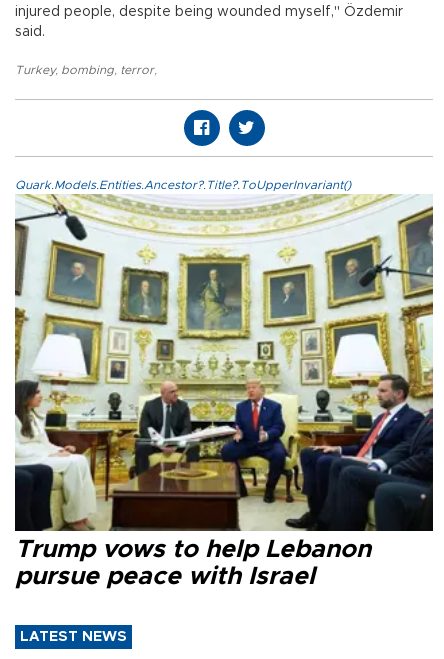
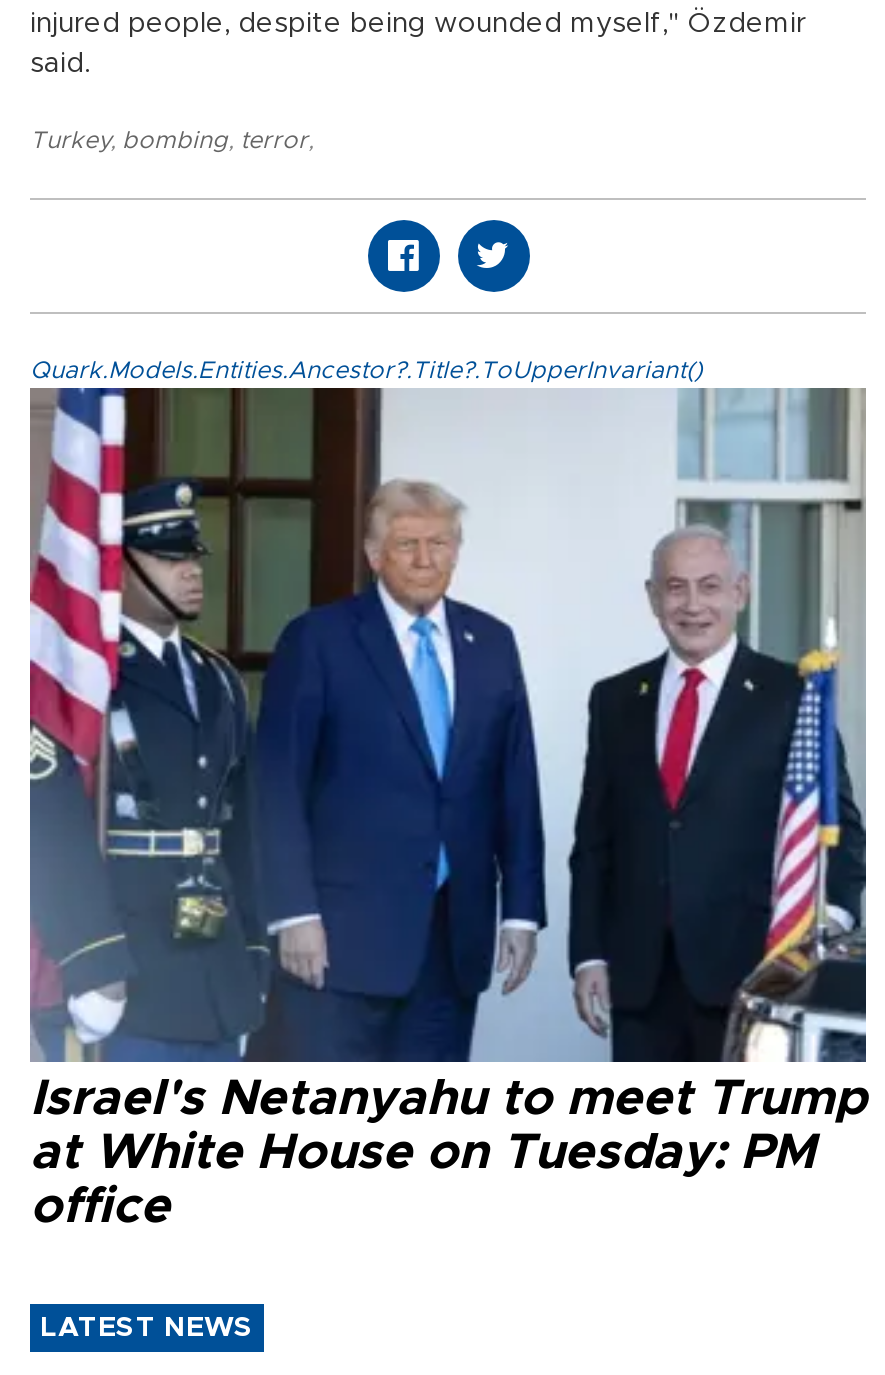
[14,193,434,589] [image] | Trump vows to help Lebanon | pursue peace with Israel -> [28,386,868,1232] [image] | Israel's Netanyahu to meet Trump | at White House on Tuesday: PM | office

